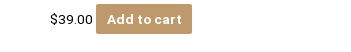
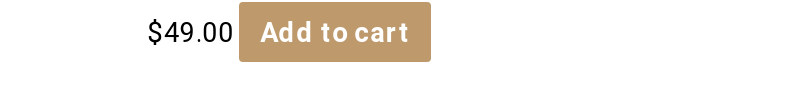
[50,11,182,27] $39.00 Add to cart -> [148,16,410,48] $49.00 Add to cart

